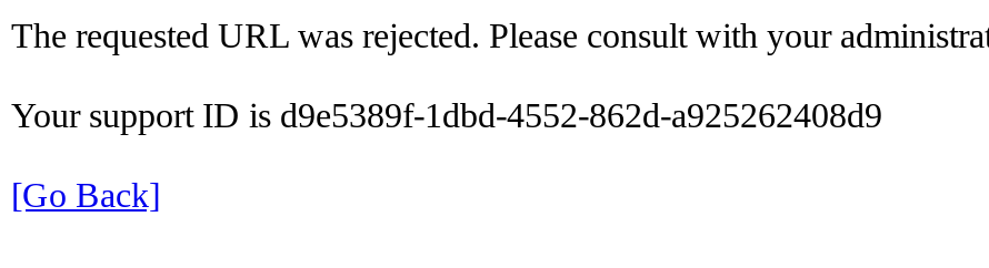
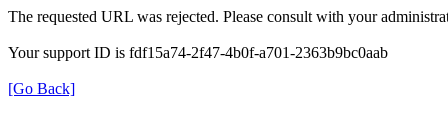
[11,96,882,134] Your support ID is d9e5389f-1dbd-4552-862d-a925262408d9 -> [8,44,388,61] Your support ID is fdf15a74-2f47-4b0f-a701-2363b9bc0aab

